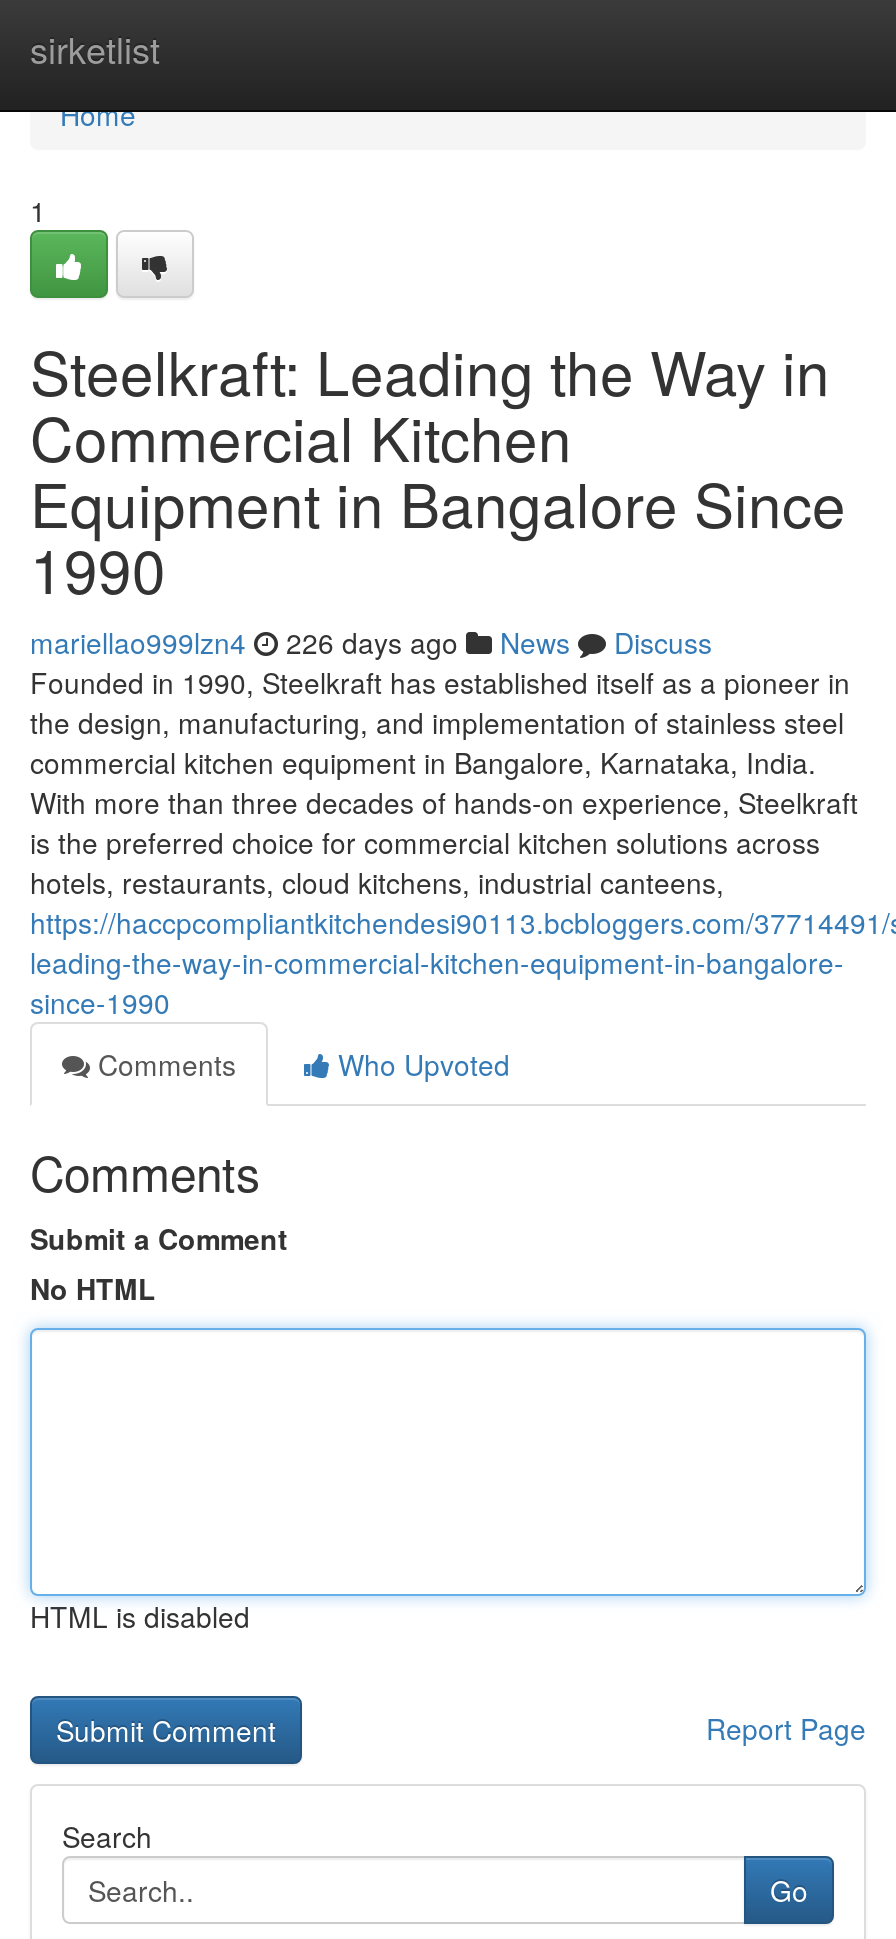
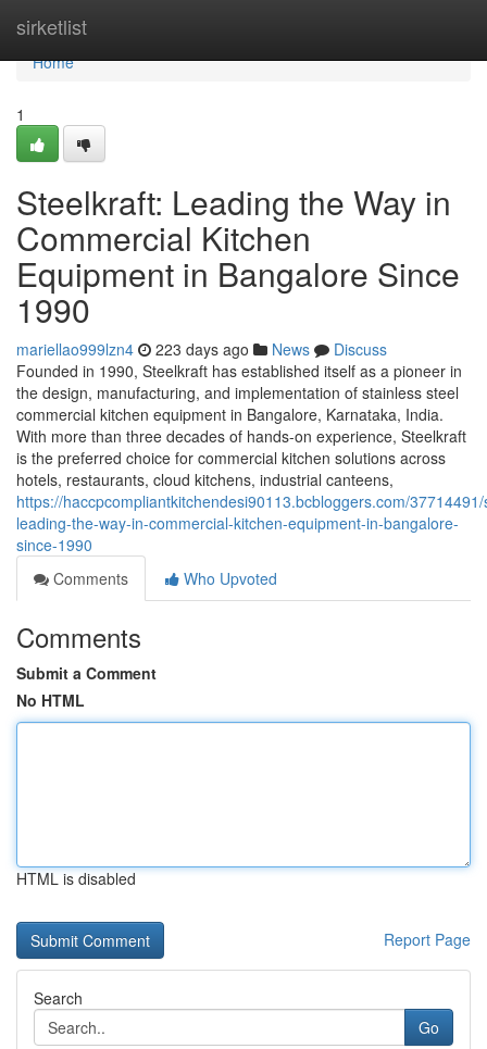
[30,622,712,662] mariellao999lzn4 226 days ago News Discuss -> [16,338,387,360] mariellao999lzn4 223 days ago News Discuss

